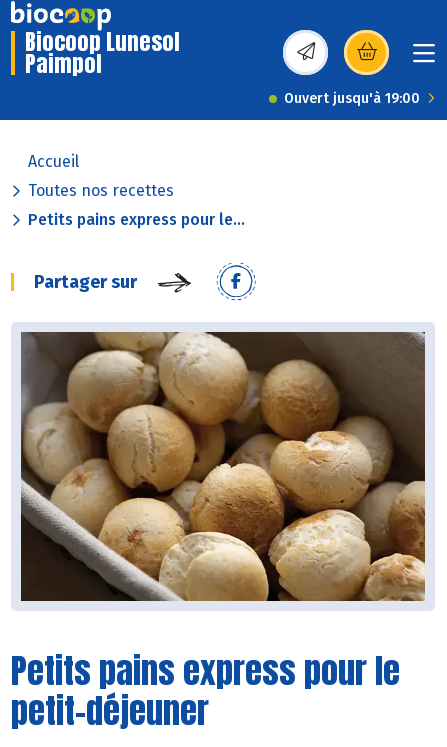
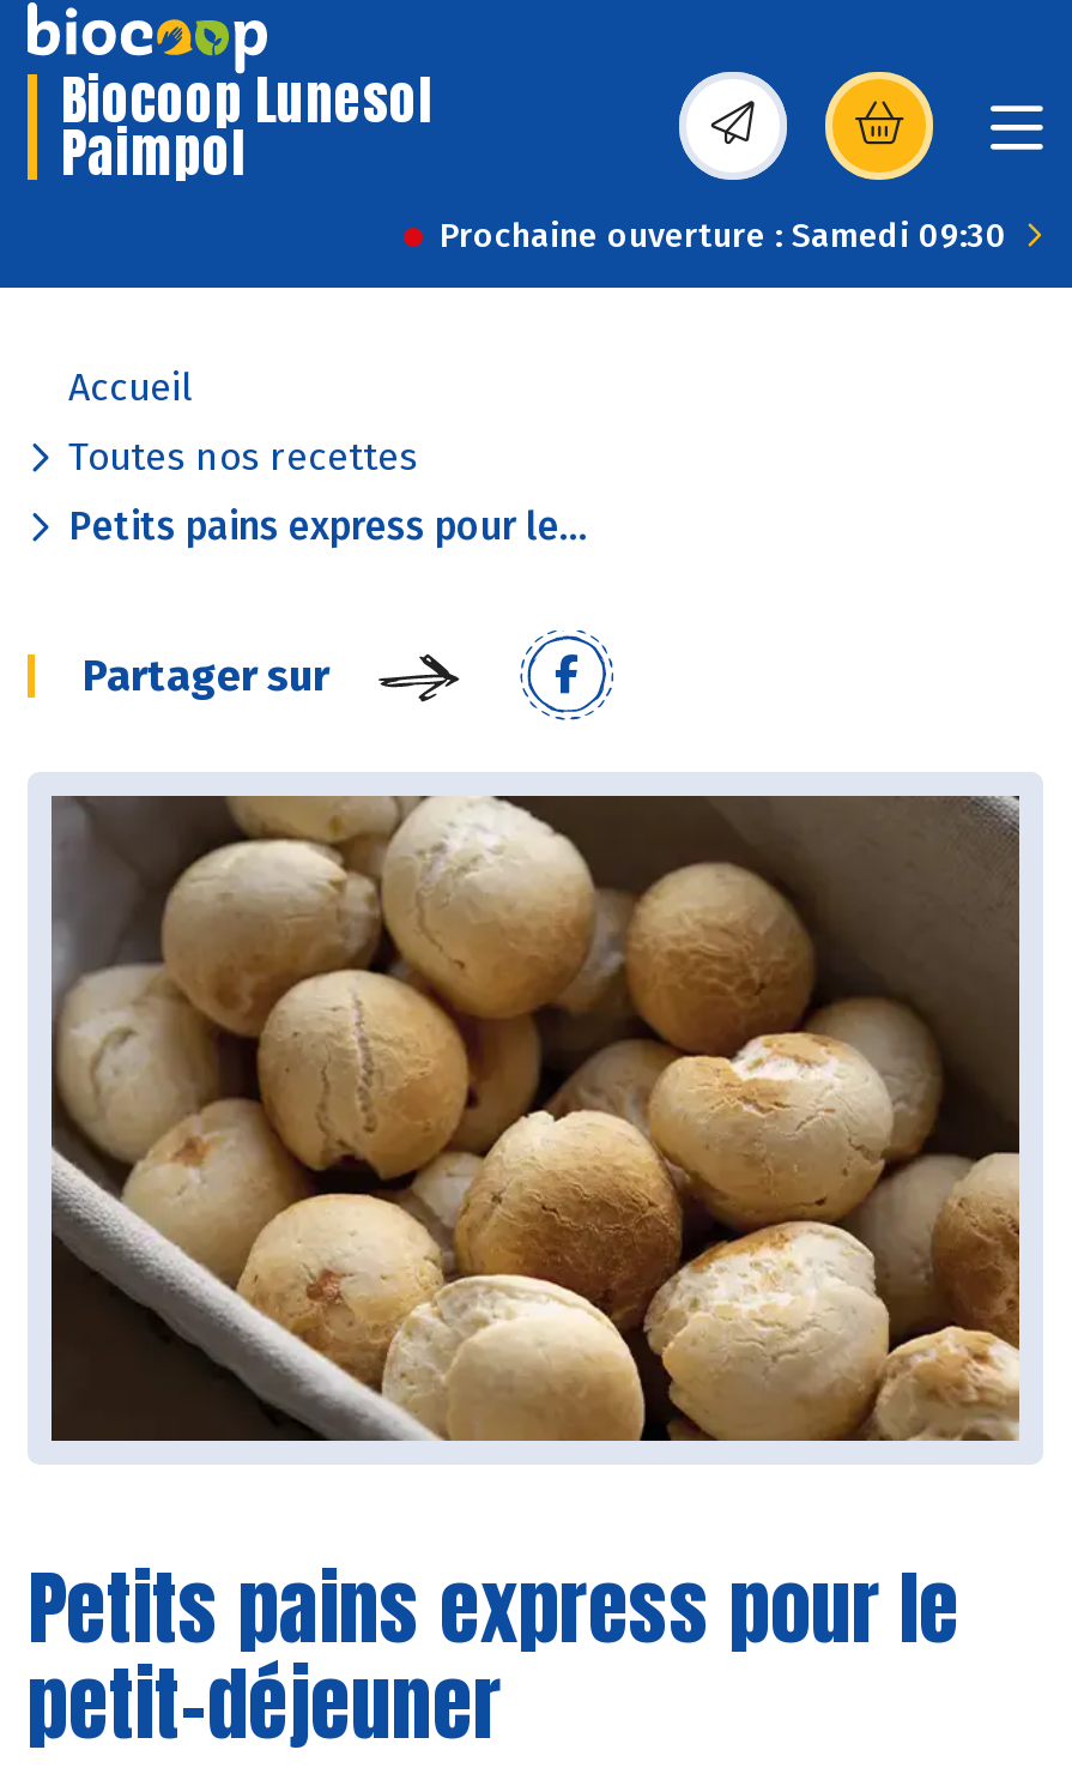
[284,90,420,107] Ouvert jusqu'à 19:00 -> [440,216,1007,257] Prochaine ouverture : Samedi 09:30

